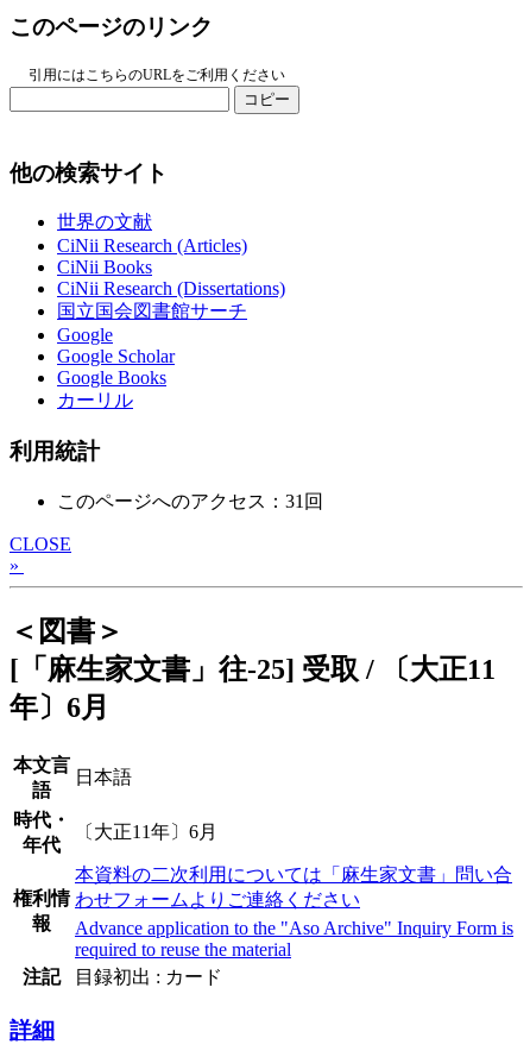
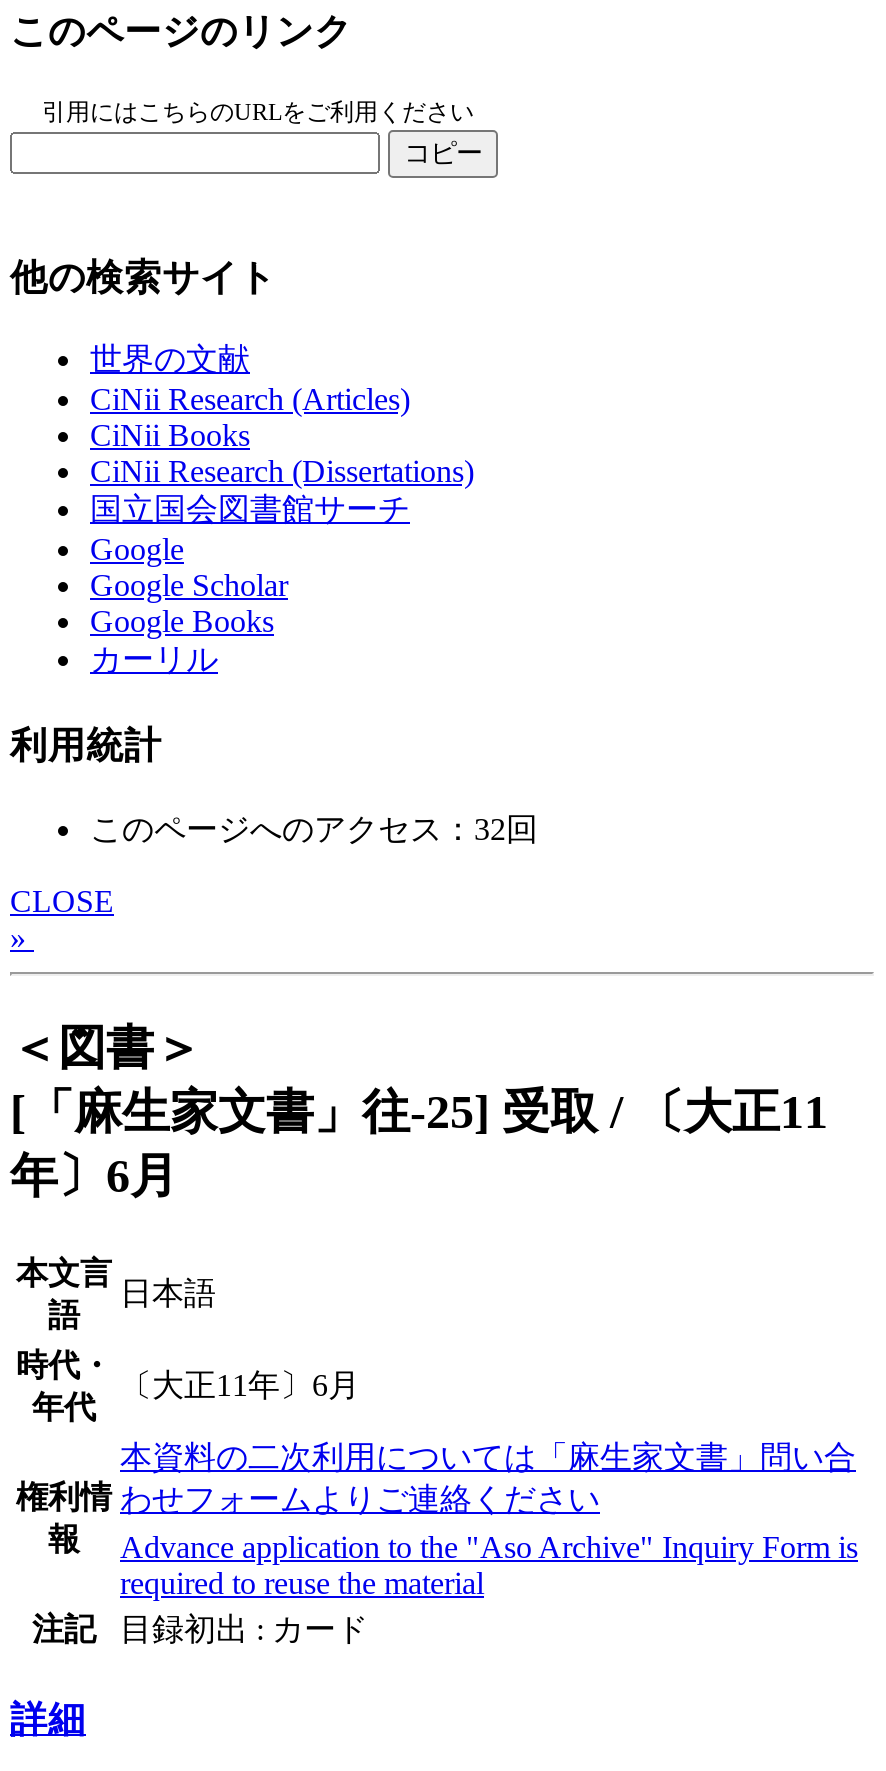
[57,491,323,511] このページへのアクセス：31回 -> [90,812,538,846] このページへのアクセス：32回

